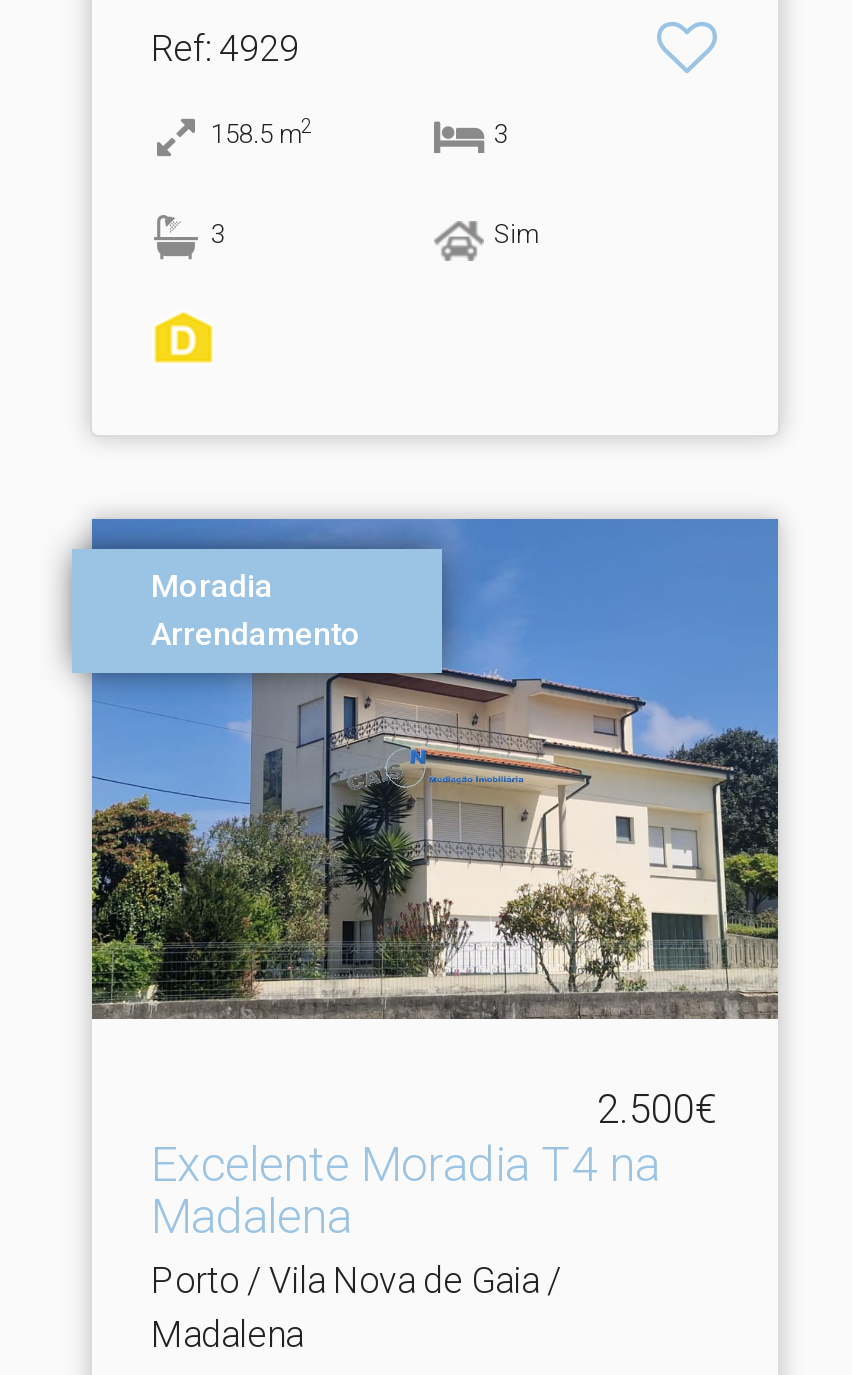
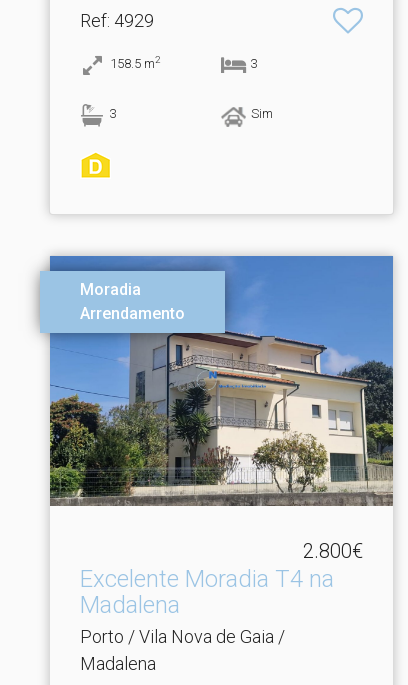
[597,1084,717,1132] 2.500€ -> [302,538,362,562] 2.800€

